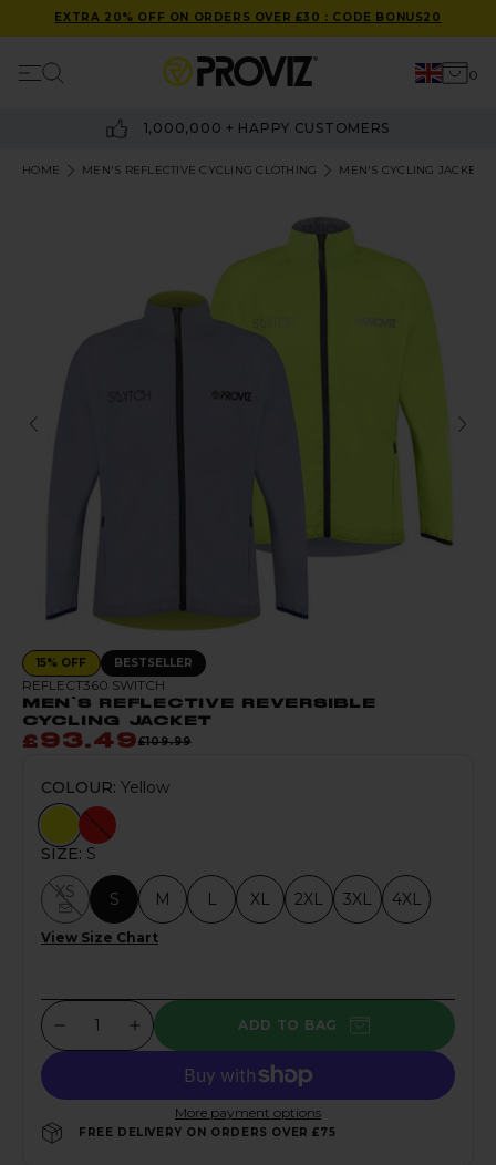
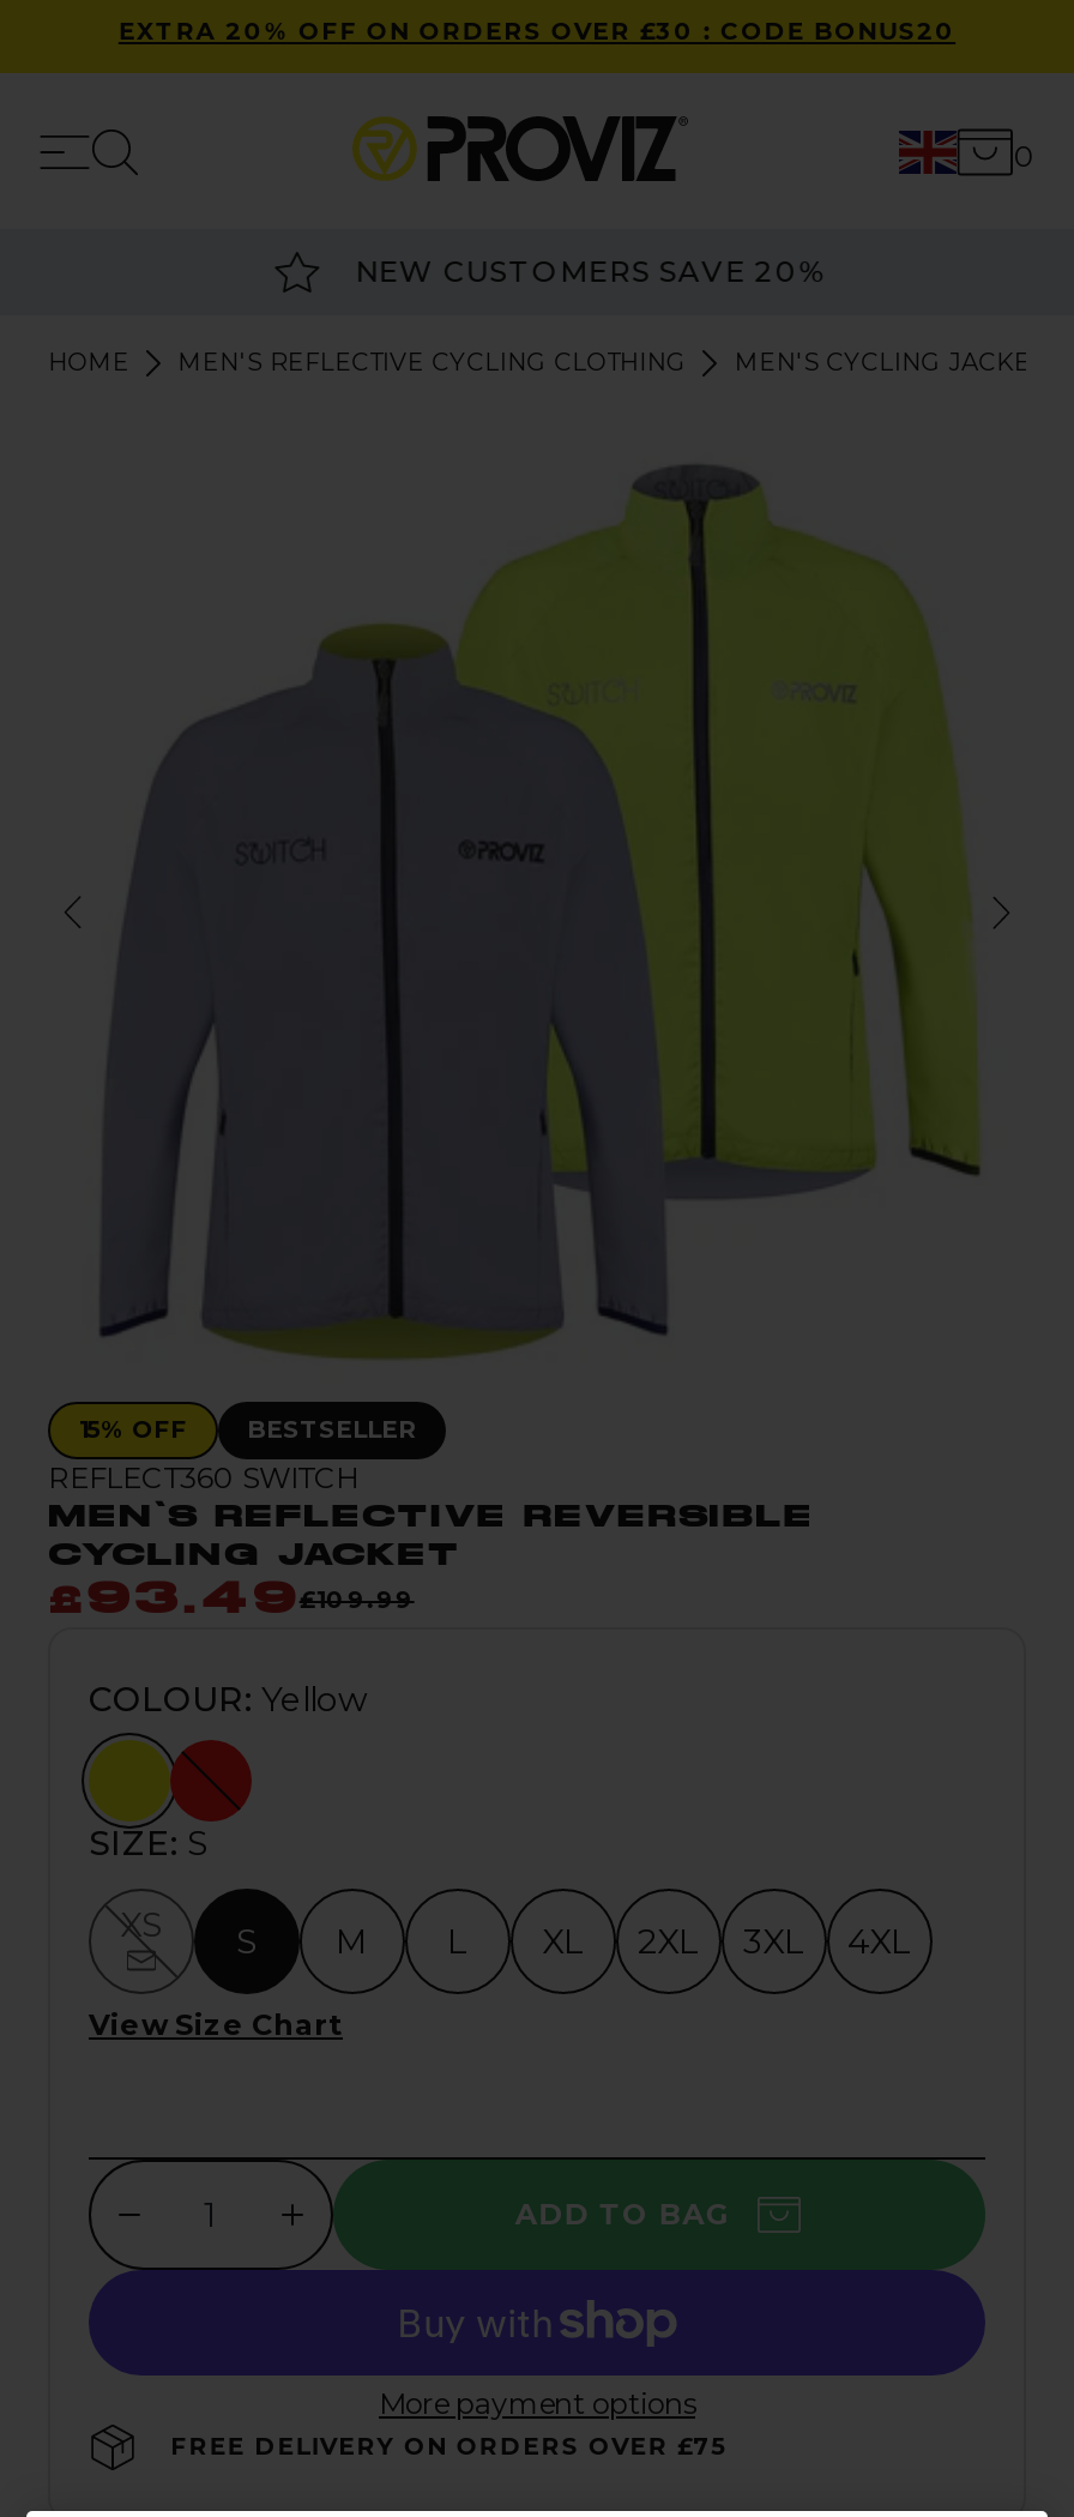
[144,120,390,136] 1,000,000 + HAPPY CUSTOMERS -> [343,253,812,289] NEW CUSTOMERS SAVE 20%

